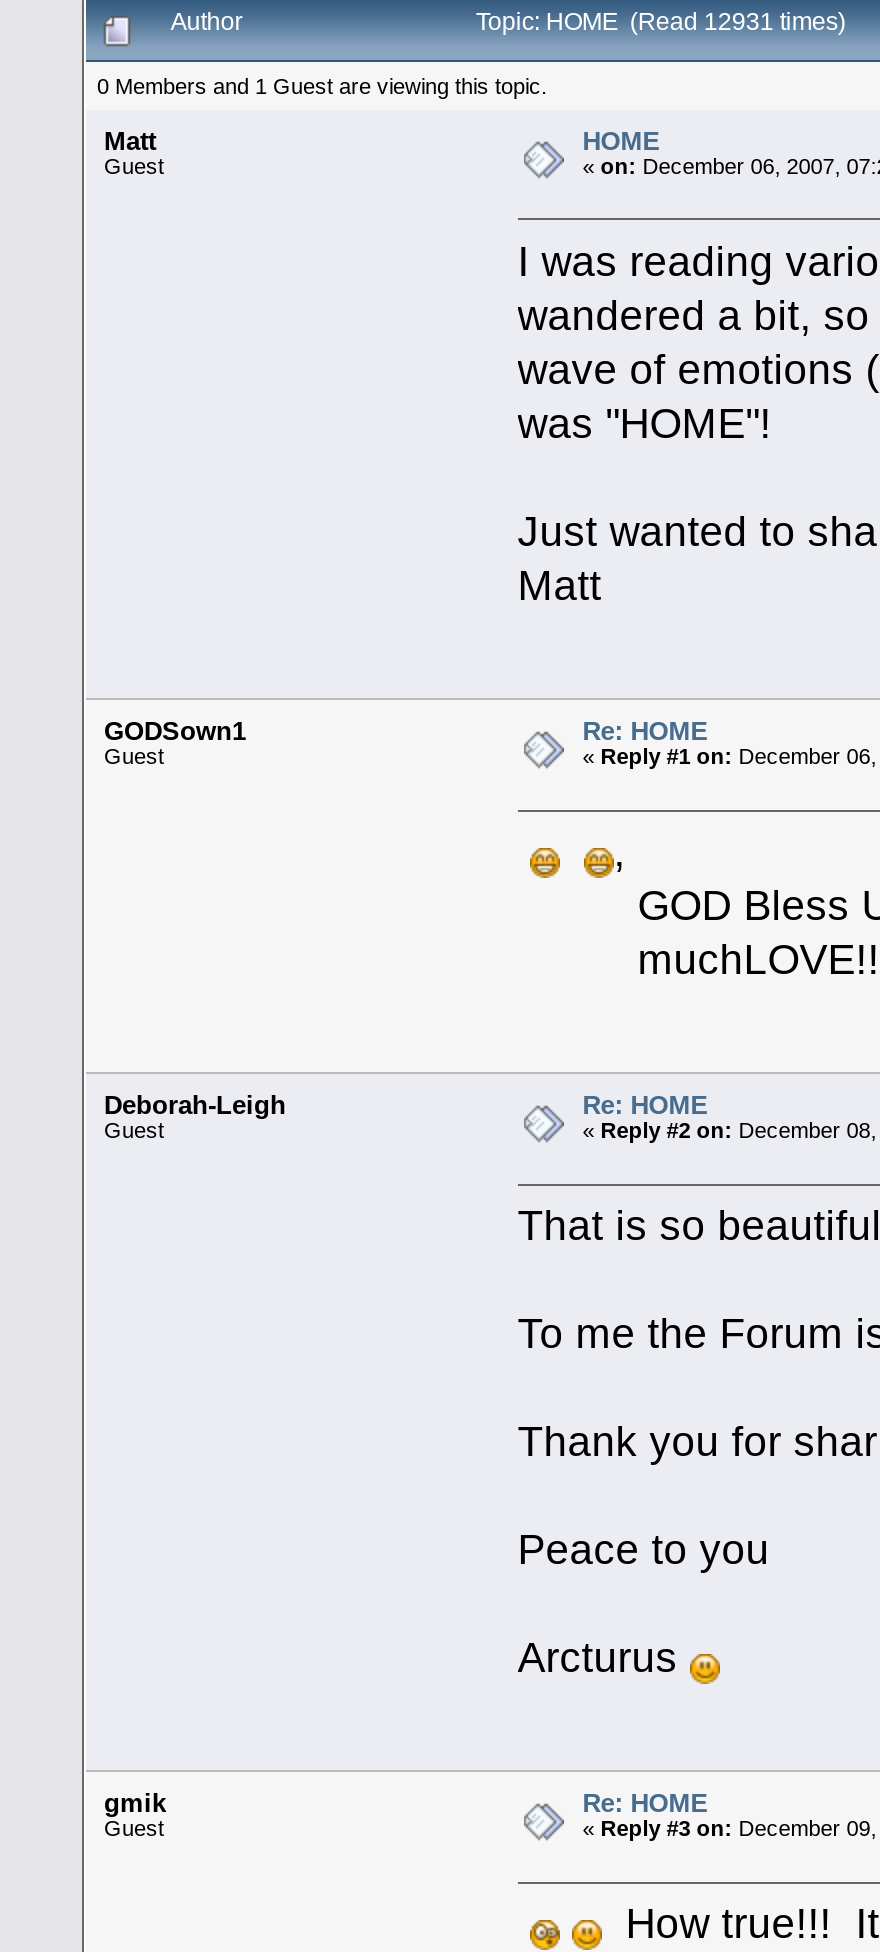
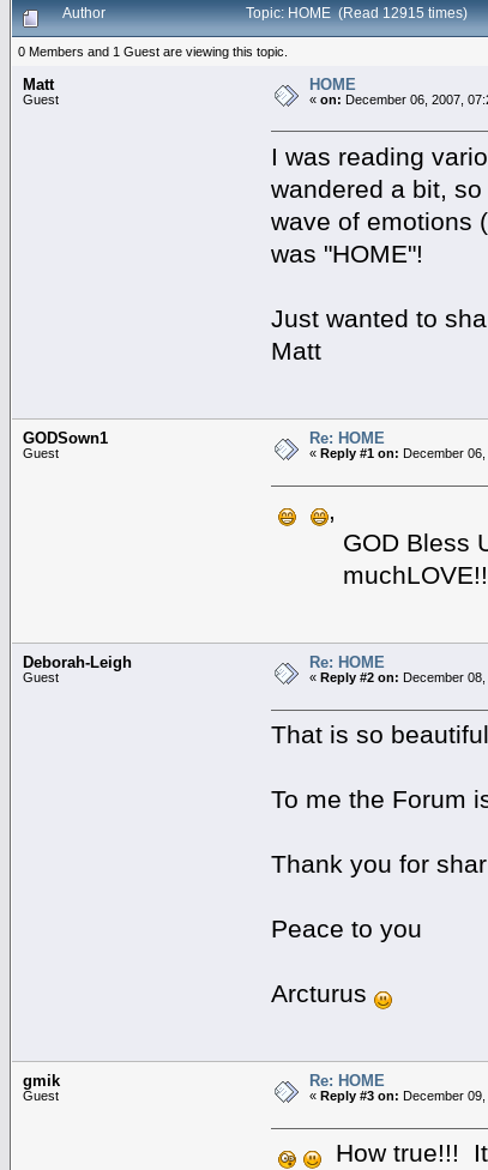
[476,9,846,37] Topic: HOME (Read 12931 times) -> [246,5,467,22] Topic: HOME (Read 12915 times)

